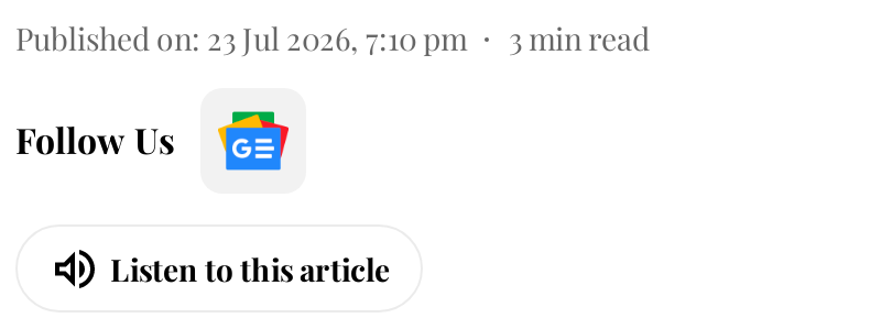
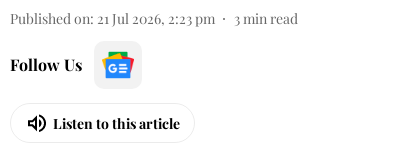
[15,18,467,59] Published on: 23 Jul 2026, 7:10 pm -> [10,9,215,28] Published on: 21 Jul 2026, 2:23 pm

